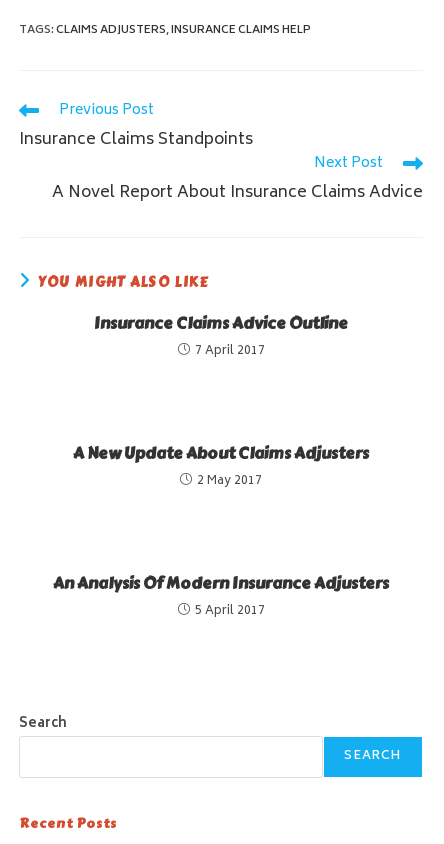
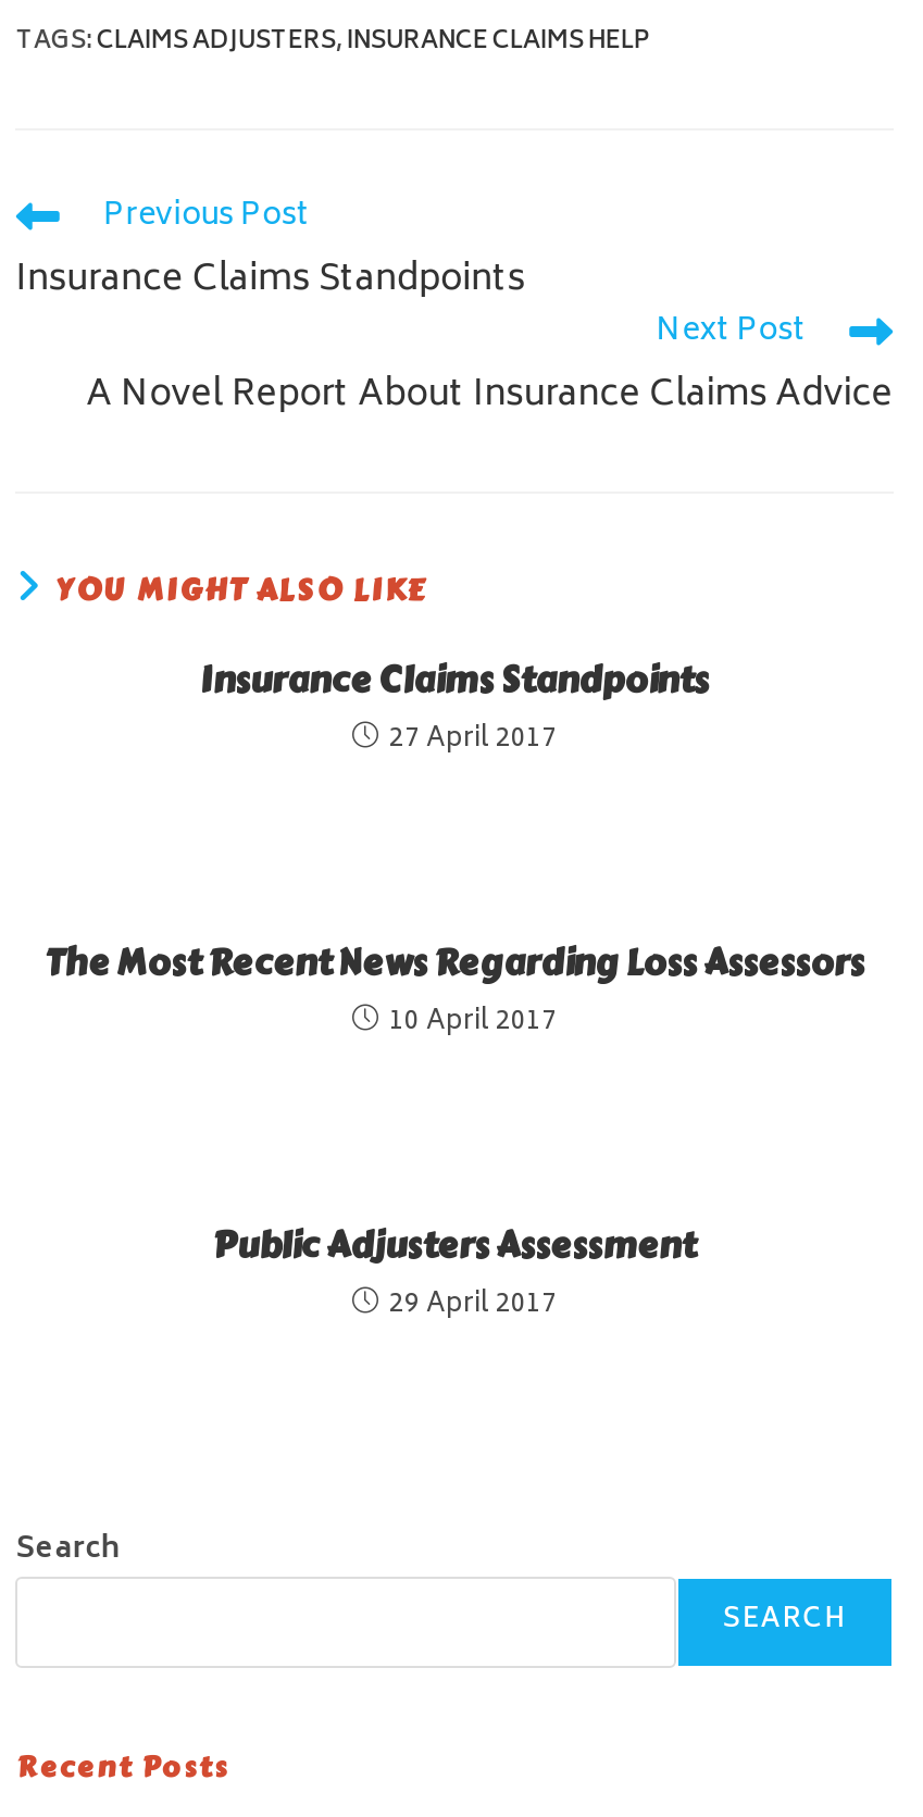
[94,311,348,362] Insurance Claims Advice Outline | 7 April 2017 -> [200,652,709,763] Insurance Claims Standpoints | 27 April 2017
[73,441,369,492] A New Update About Claims Adjusters | 2 May 2017 -> [45,935,864,1046] The Most Recent News Regarding Loss Assessors | 10 April 2017
[53,571,389,622] An Analysis Of Modern Insurance Adjusters | 5 April 2017 -> [213,1218,696,1329] Public Adjusters Assessment | 29 April 2017

